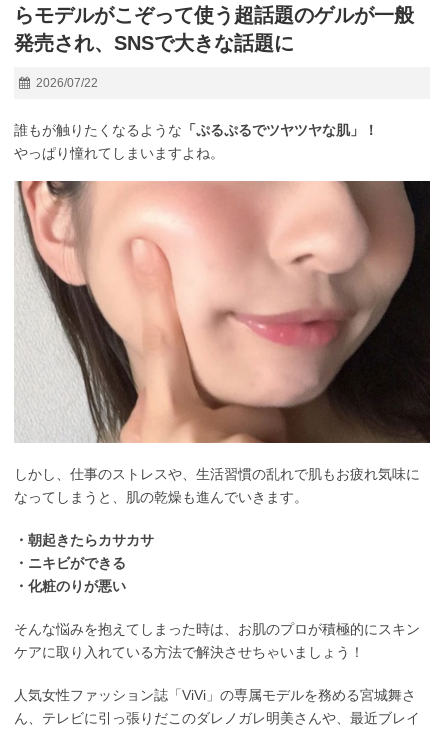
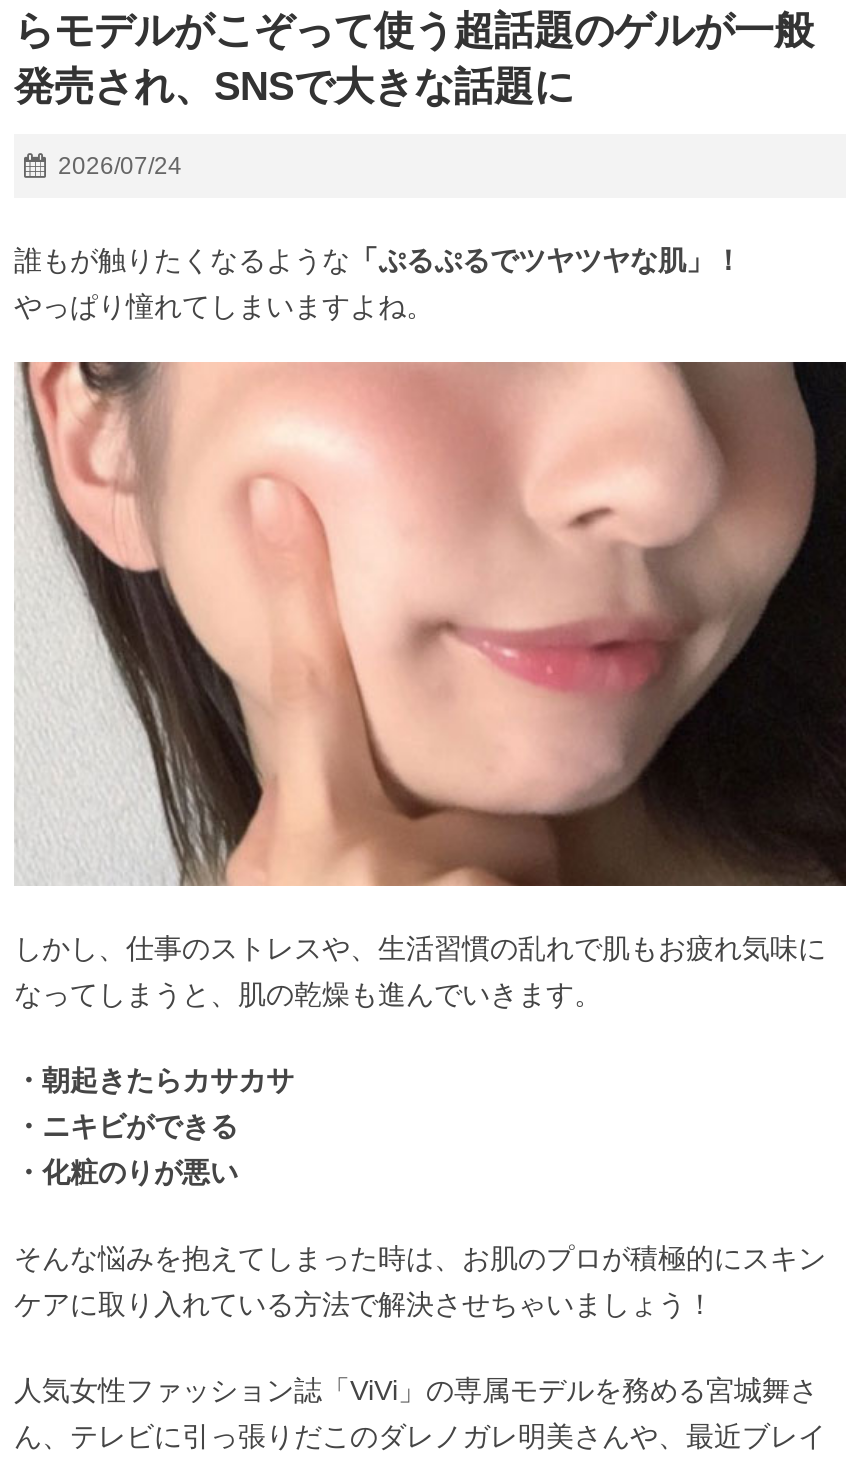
[36,76,98,90] 2026/07/22 -> [58,152,182,180] 2026/07/24

